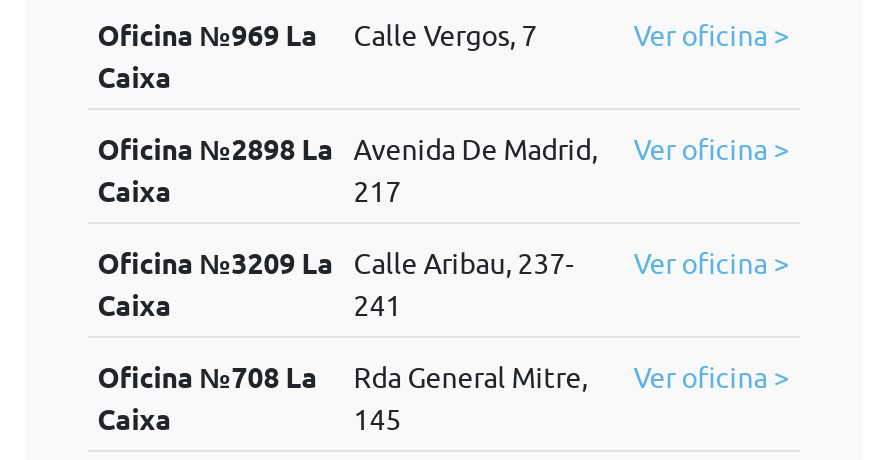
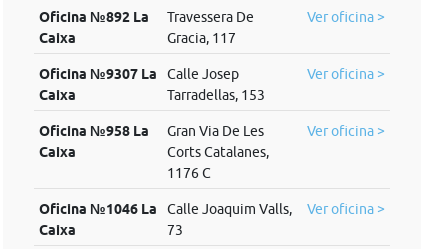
[98,20,318,52] Oficina №969 La -> [39,9,149,25] Oficina №892 La
[354,20,538,52] Calle Vergos, 7 -> [167,9,254,46] Travessera De | Gracia, 117
[98,134,334,166] Oficina №2898 La -> [39,66,157,82] Oficina №9307 La
[354,134,598,208] Avenida De Madrid, | 217 -> [167,66,265,103] Calle Josep | Tarradellas, 153
[98,248,334,280] Oficina №3209 La -> [39,123,149,139] Oficina №958 La
[354,248,574,322] Calle Aribau, 237- | 241 -> [167,123,269,181] Gran Via De Les | Corts Catalanes, | 1176 C
[98,362,318,394] Oficina №708 La -> [39,201,157,217] Oficina №1046 La
[354,362,588,436] Rda General Mitre, | 145 -> [167,201,292,238] Calle Joaquim Valls, | 73

